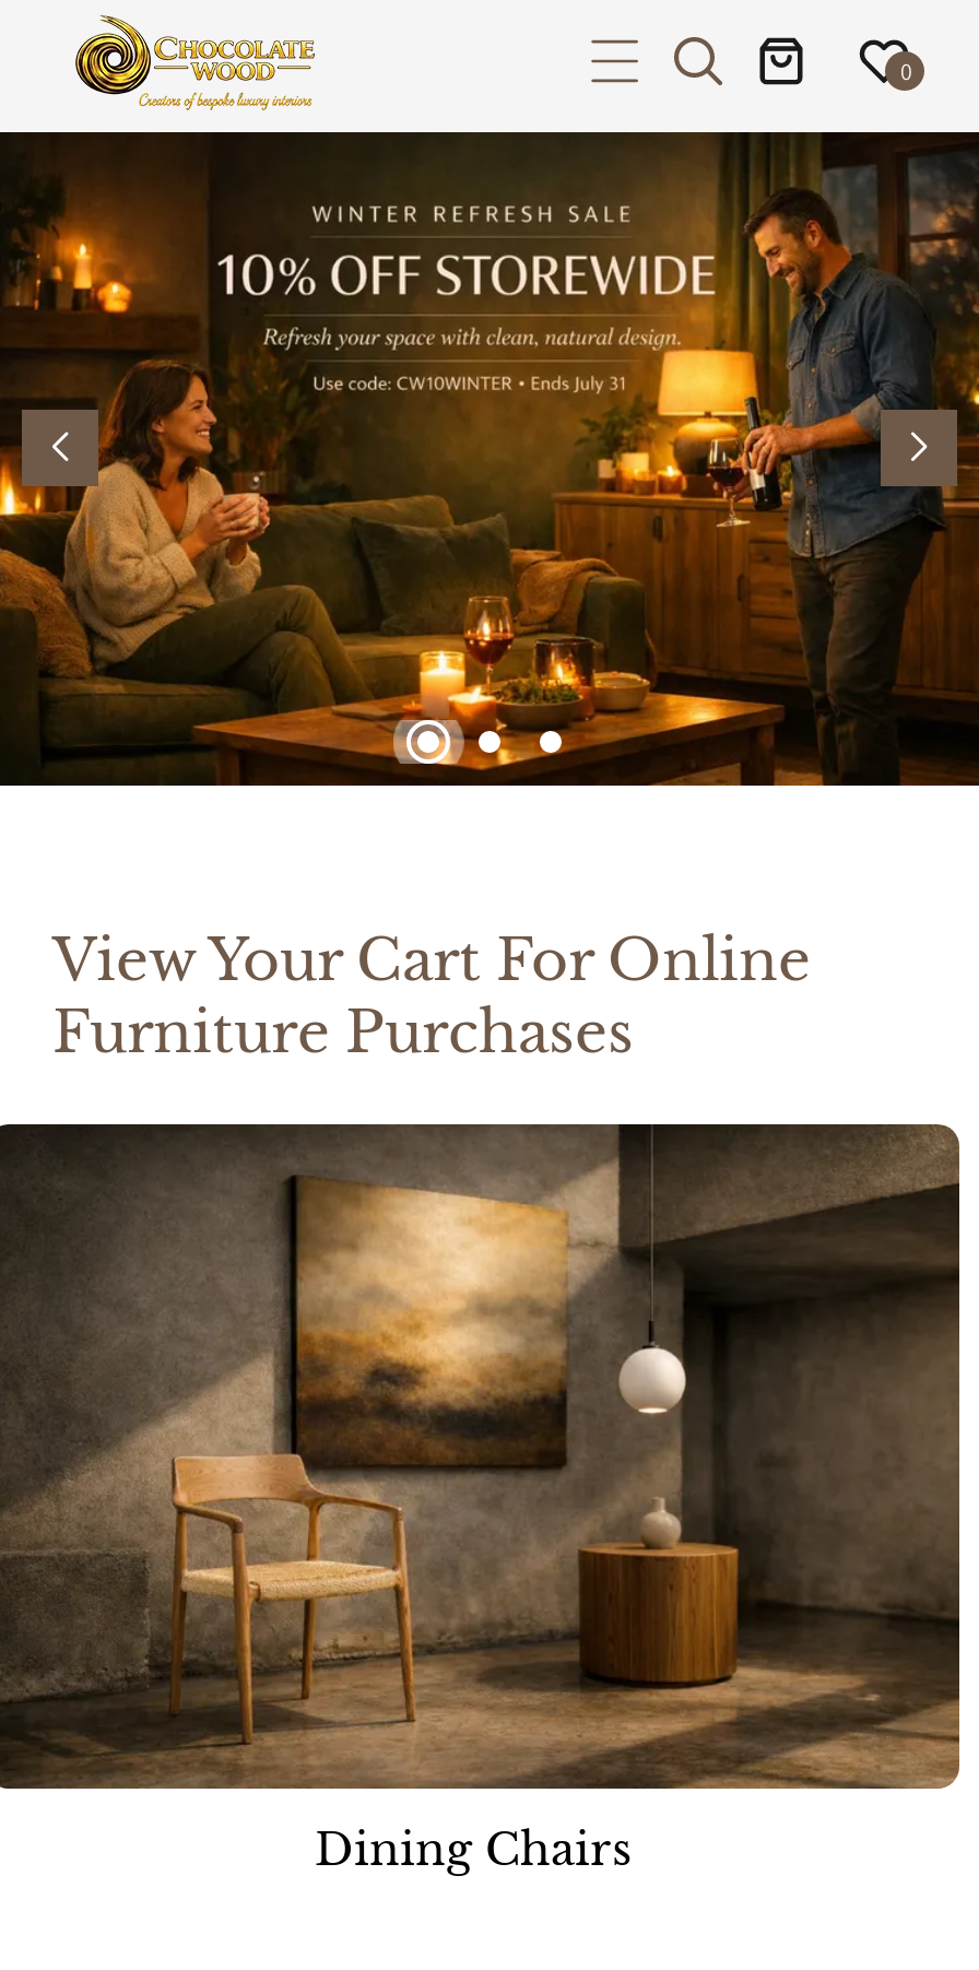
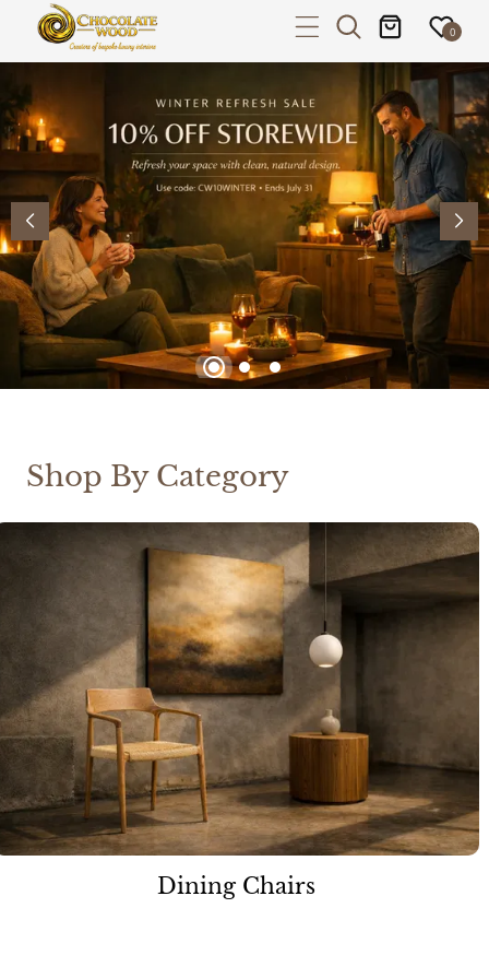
[52,925,811,1067] View Your Cart For Online | Furniture Purchases -> [26,459,289,494] Shop By Category

